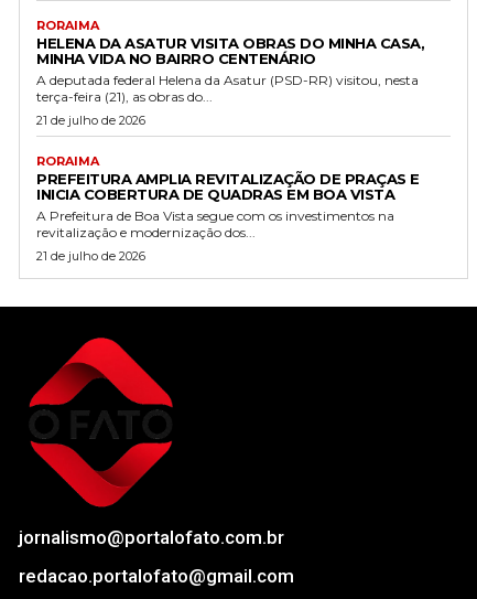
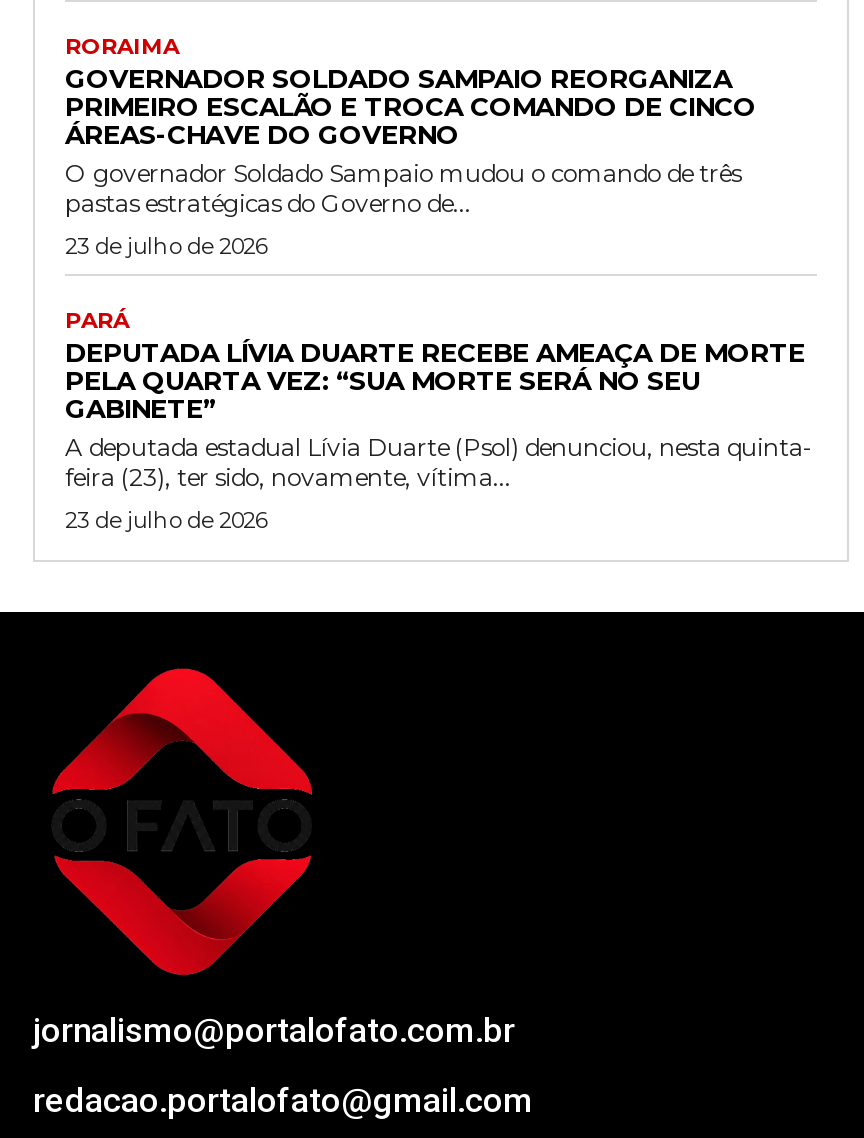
[36,34,424,105] HELENA DA ASATUR VISITA OBRAS DO MINHA CASA, | MINHA VIDA NO BAIRRO CENTENÁRIO | A deputada federal Helena da Asatur (PSD-RR) visitou, nesta | terça-feira (21), as obras do... -> [65,62,756,218] GOVERNADOR SOLDADO SAMPAIO REORGANIZA | PRIMEIRO ESCALÃO E TROCA COMANDO DE CINCO | ÁREAS-CHAVE DO GOVERNO | O governador Soldado Sampaio mudou o comando de três | pastas estratégicas do Governo de...
[36,113,145,128] 21 de julho de 2026 -> [65,232,267,260] 23 de julho de 2026
[36,153,419,241] RORAIMA | PREFEITURA AMPLIA REVITALIZAÇÃO DE PRAÇAS E | INICIA COBERTURA DE QUADRAS EM BOA VISTA | A Prefeitura de Boa Vista segue com os investimentos na | revitalização e modernização dos... -> [65,306,813,492] PARÁ | DEPUTADA LÍVIA DUARTE RECEBE AMEAÇA DE MORTE | PELA QUARTA VEZ: “SUA MORTE SERÁ NO SEU | GABINETE” | A deputada estadual Lívia Duarte (Psol) denunciou, nesta quinta- | feira (23), ter sido, novamente, vítima...
[36,248,145,264] 21 de julho de 2026 -> [65,506,267,534] 23 de julho de 2026

